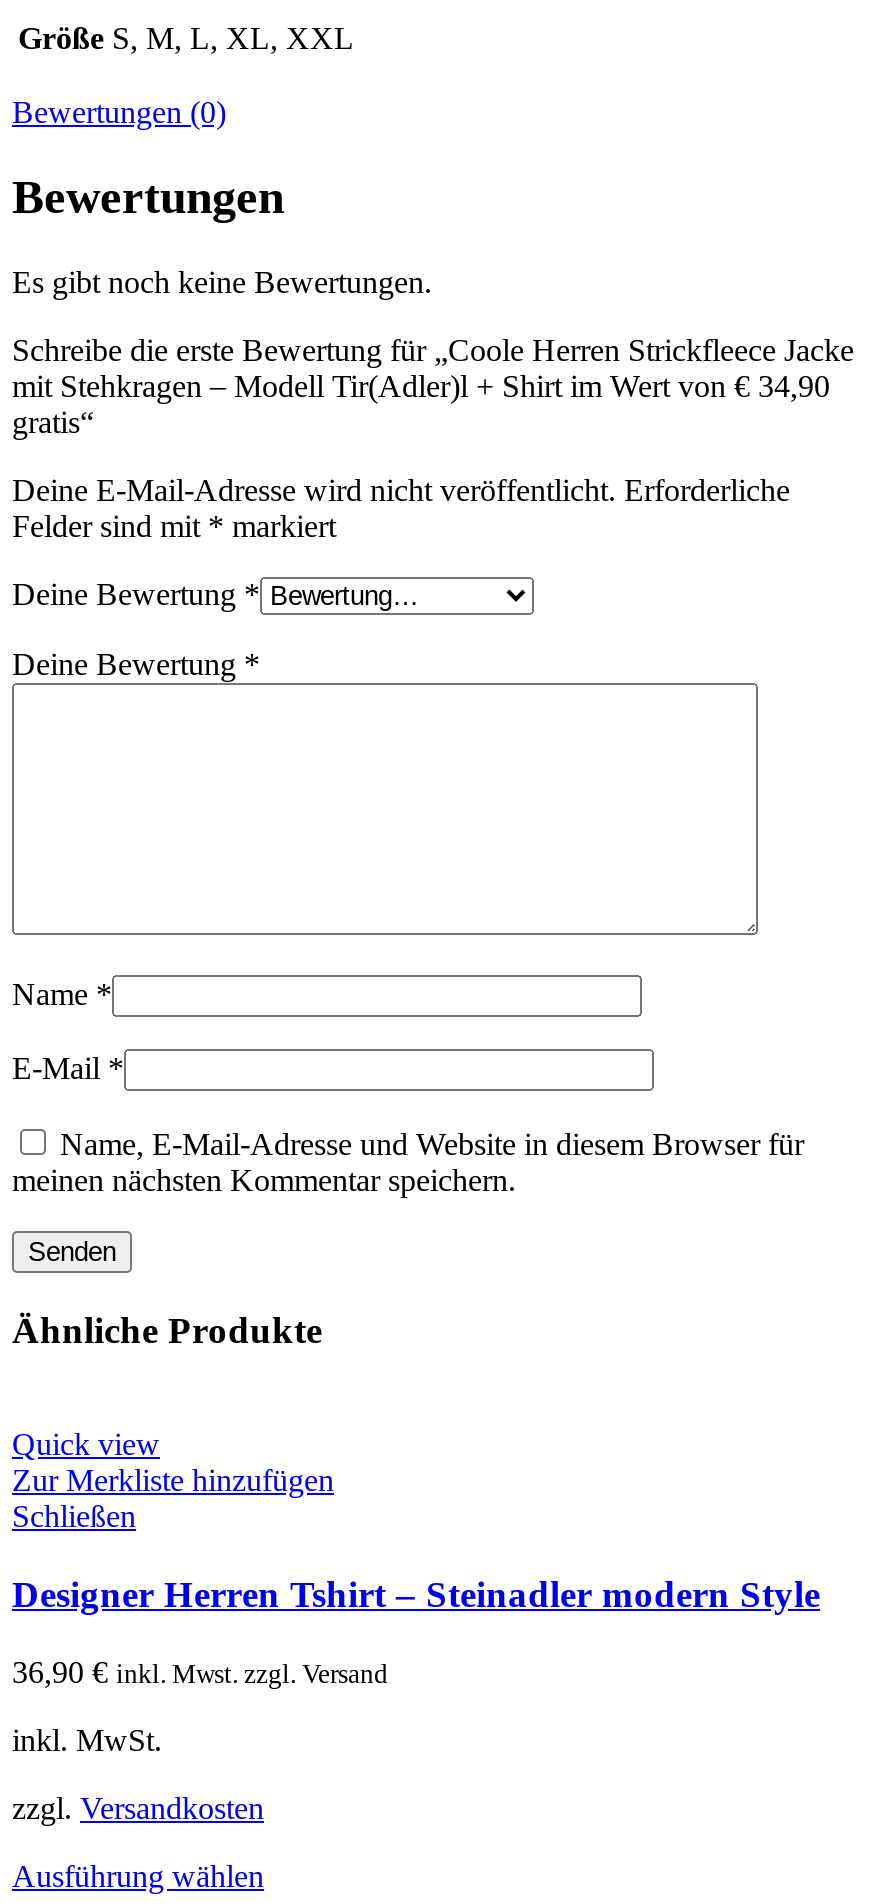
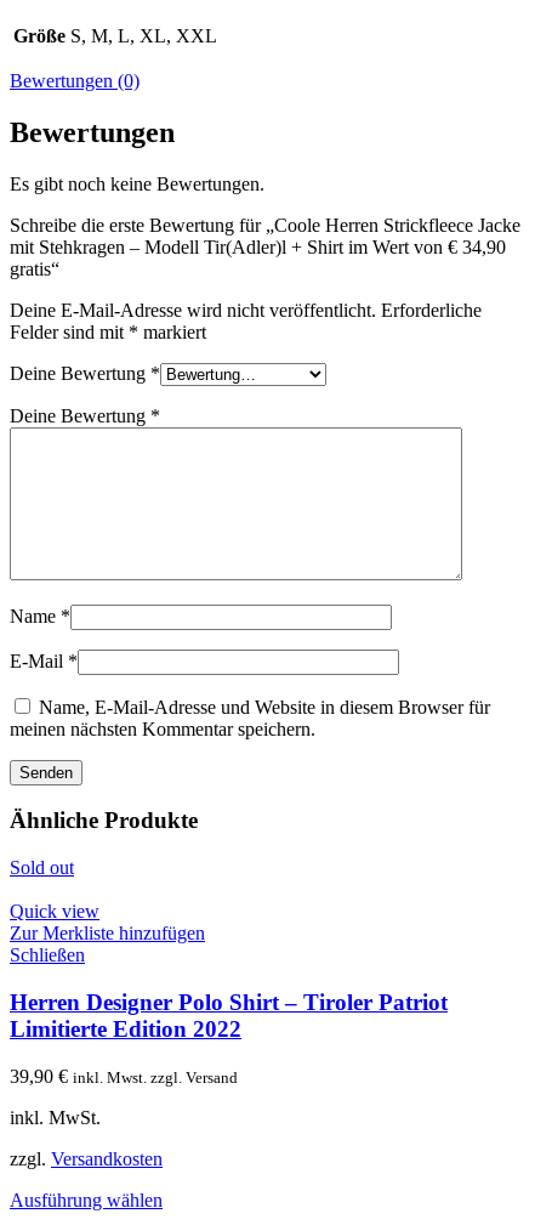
none -> [10,857,74,878] Sold out
[12,1573,820,1615] Designer Herren Tshirt – Steinadler modern Style -> [10,989,448,1041] Herren Designer Polo Shirt – Tiroler Patriot | Limitierte Edition 2022
[12,1654,388,1688] 36,90 € inkl. Mwst. zzgl. Versand -> [10,1065,238,1086] 39,90 € inkl. Mwst. zzgl. Versand

